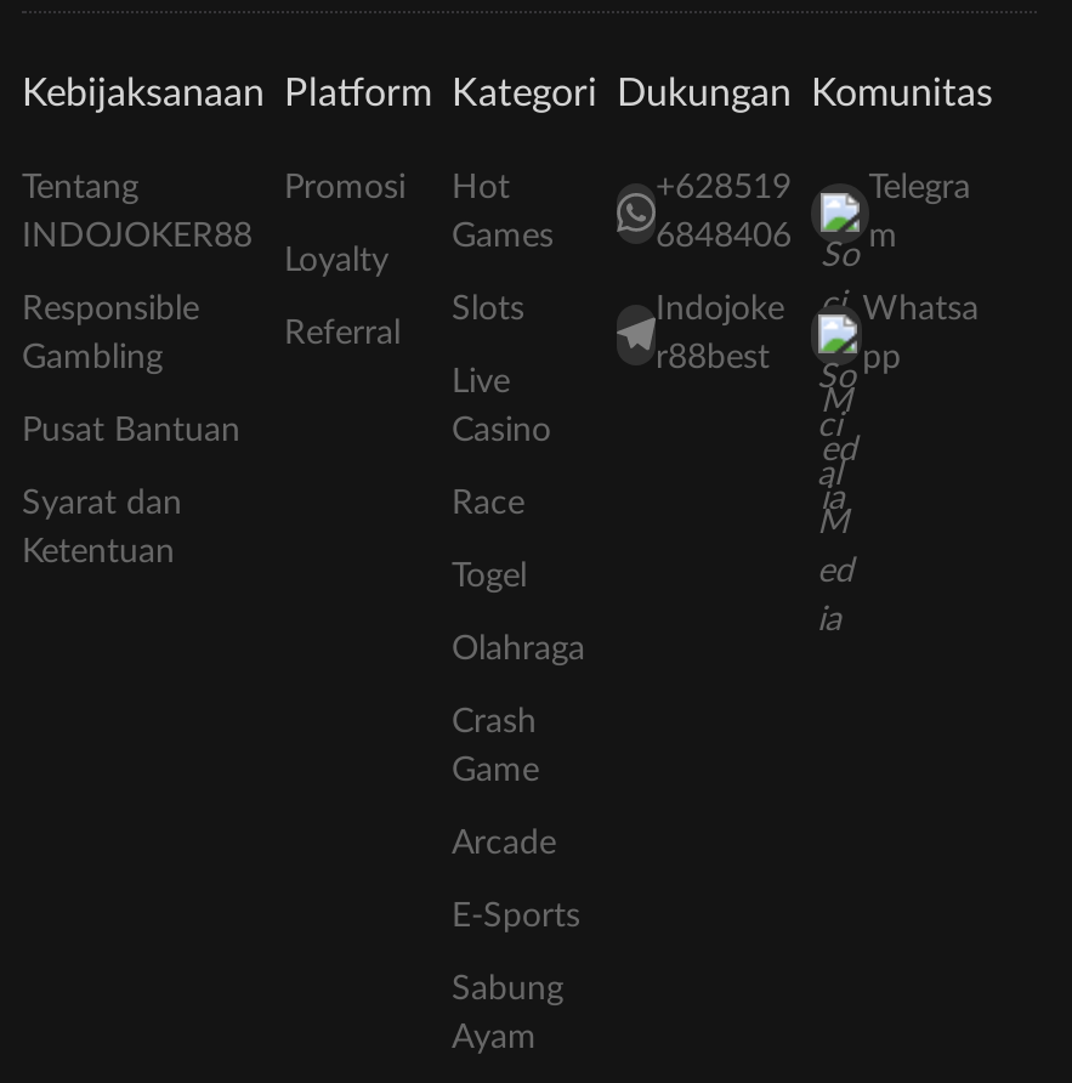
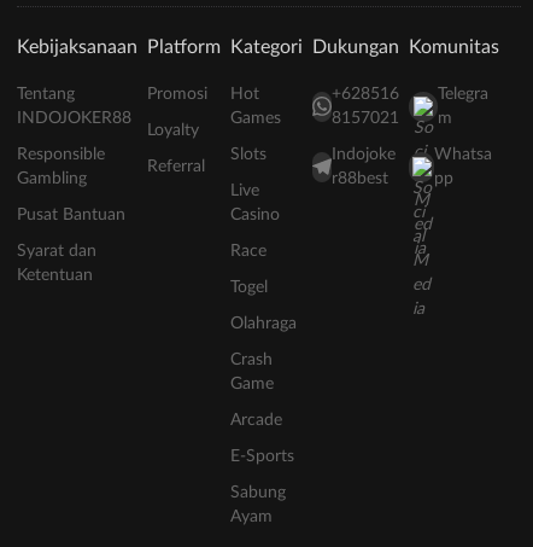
[656,172,792,206] +628519 -> [332,86,399,103] +628516
[656,220,792,254] 6848406 -> [332,110,399,127] 8157021

